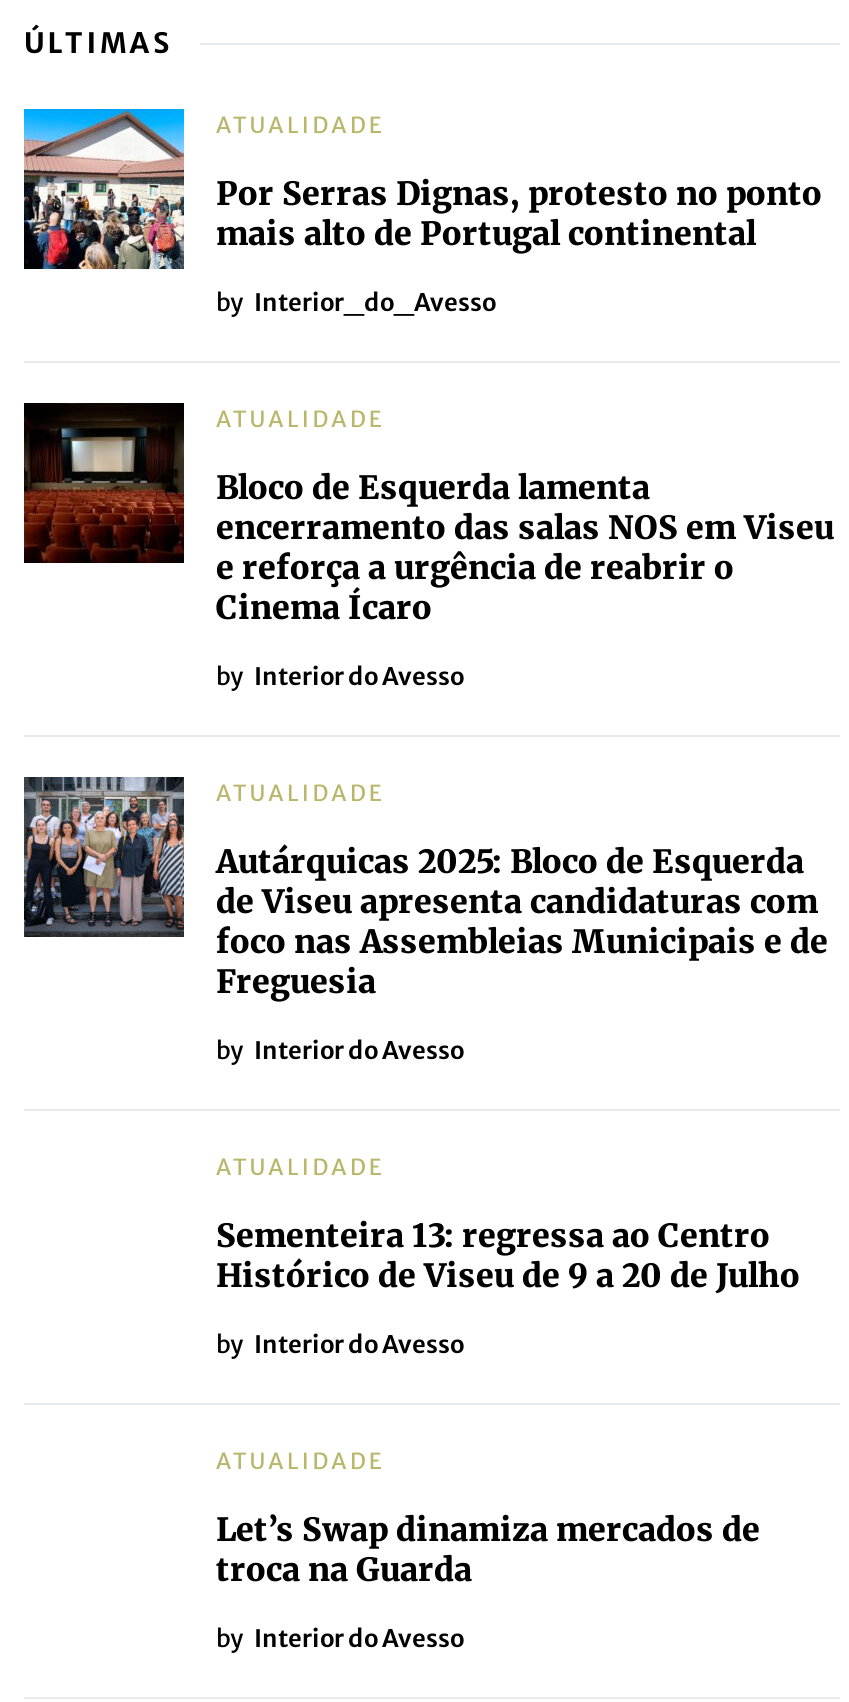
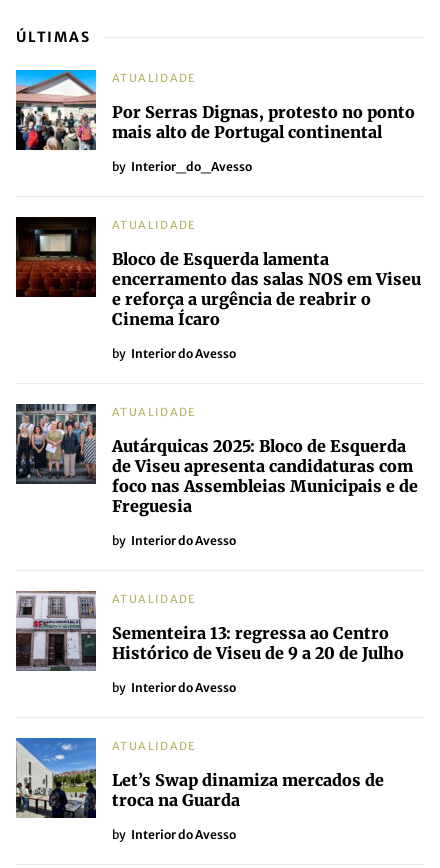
none -> [15,590,97,672] [image]
none -> [15,737,97,819] [image]

